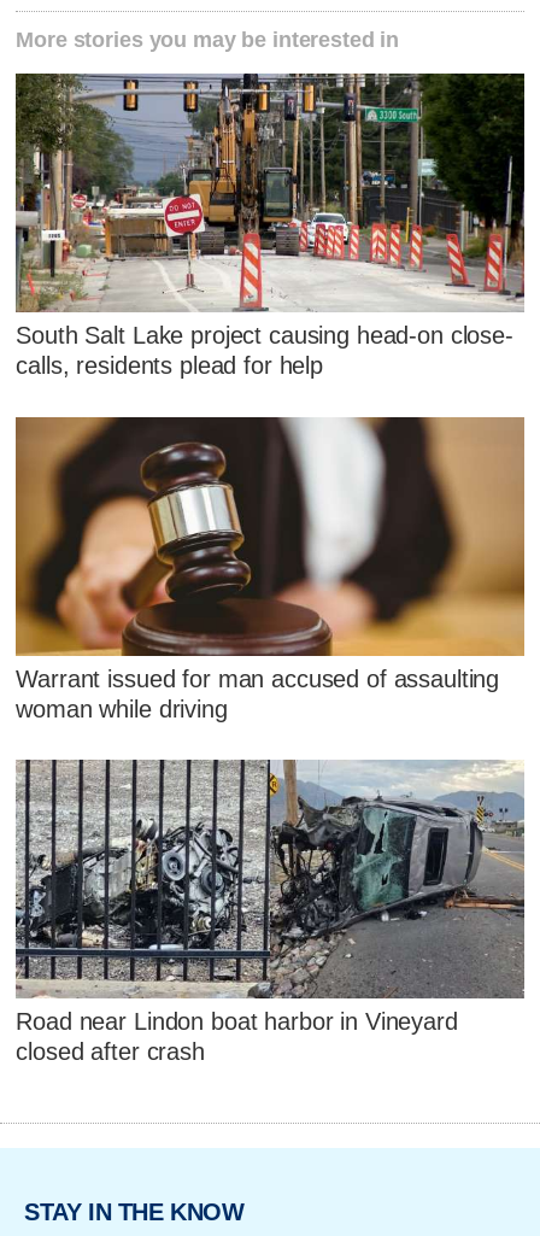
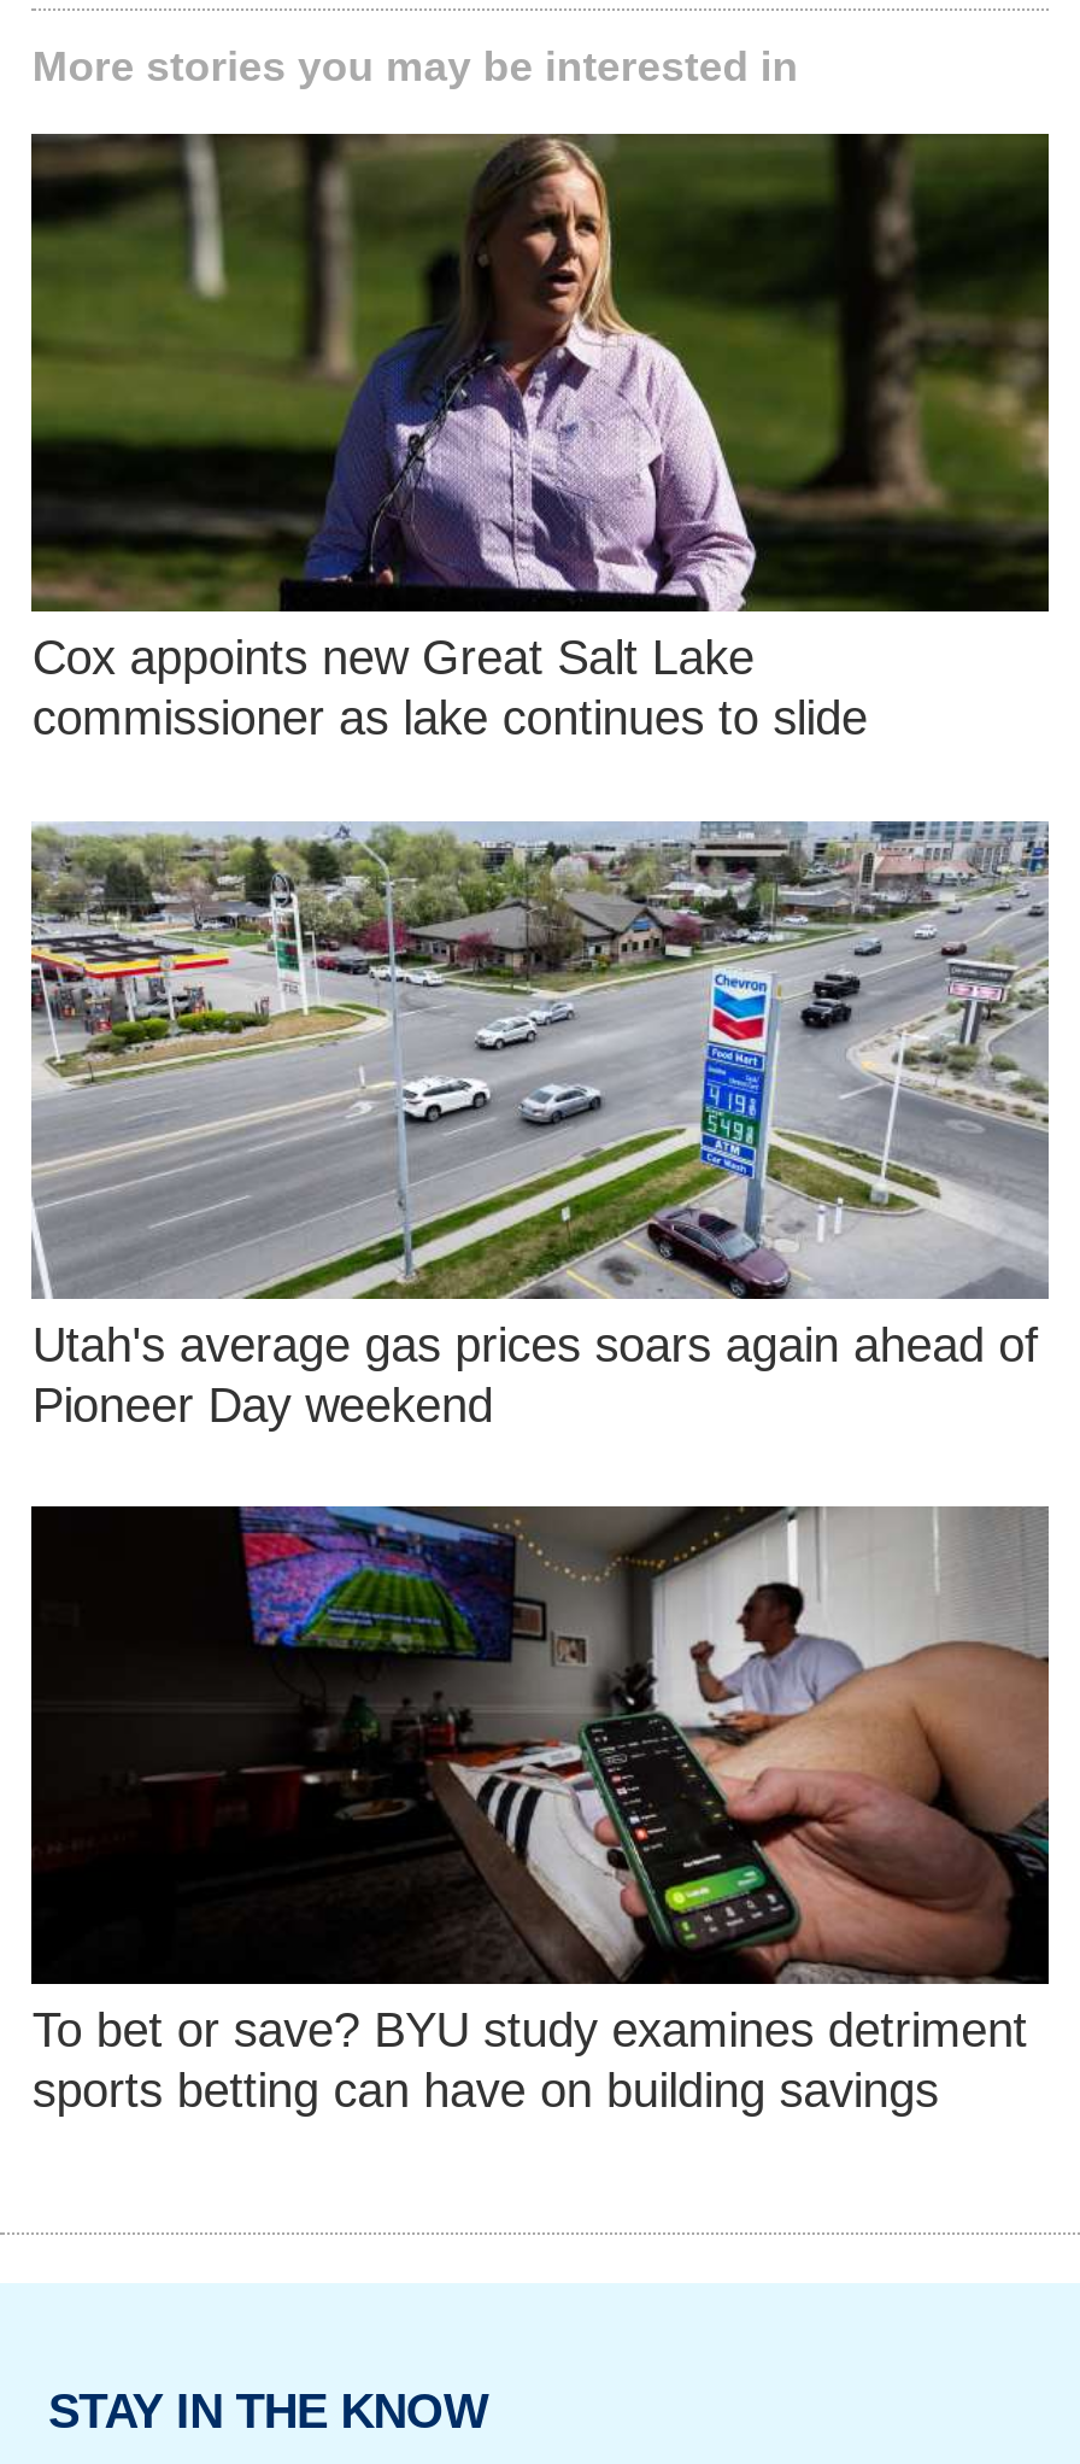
[14,74,526,379] [image] | South Salt Lake project causing head-on close- | calls, residents plead for help -> [29,134,1051,744] [image] | Cox appoints new Great Salt Lake | commissioner as lake continues to slide
[14,416,526,722] [image] | Warrant issued for man accused of assaulting | woman while driving -> [29,819,1051,1431] [image] | Utah's average gas prices soars again ahead of | Pioneer Day weekend
[14,758,524,1065] [image] | Road near Lindon boat harbor in Vineyard | closed after crash -> [29,1504,1051,2118] [image] | To bet or save? BYU study examines detriment | sports betting can have on building savings

